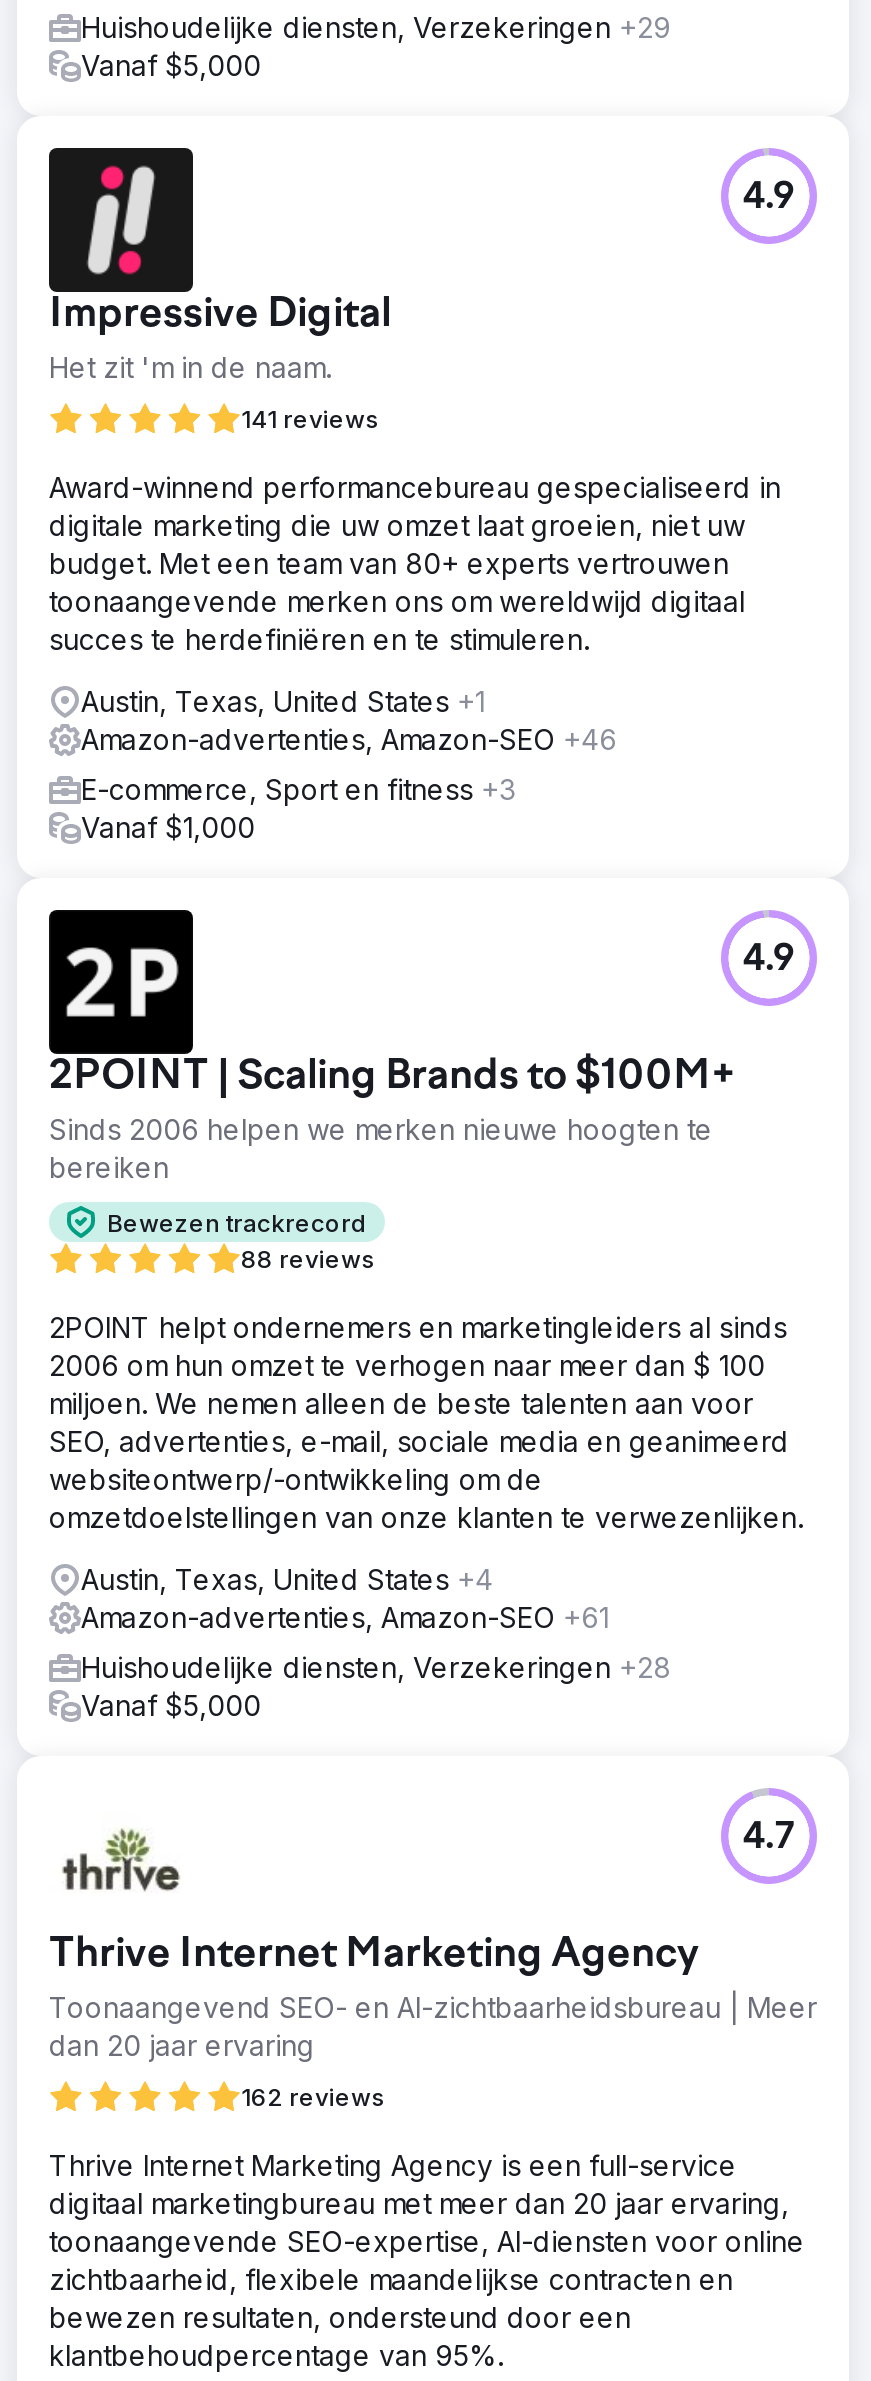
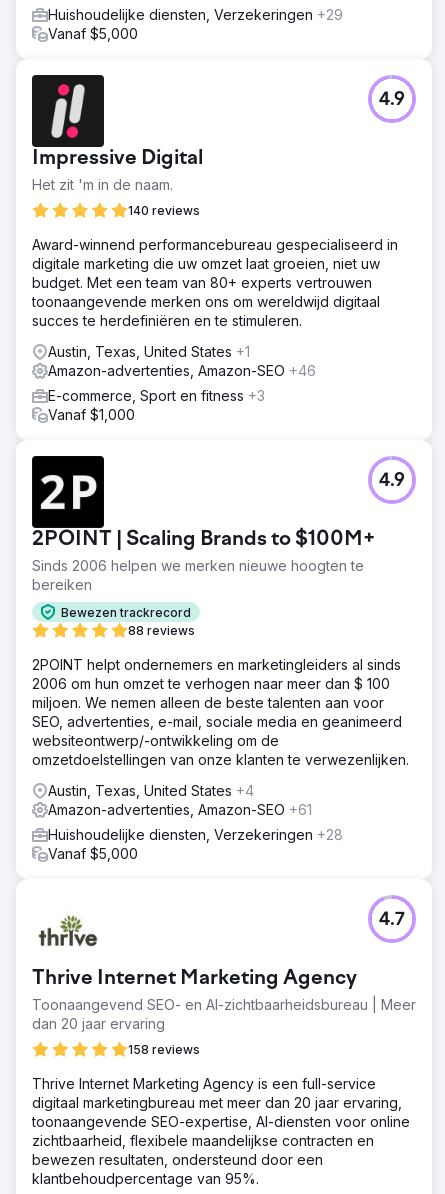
[241,404,379,434] 141 reviews -> [128,203,200,218] 140 reviews
[241,2082,385,2112] 162 reviews -> [128,1042,200,1057] 158 reviews

